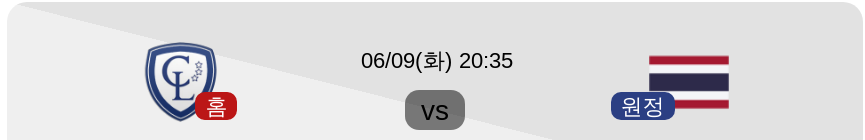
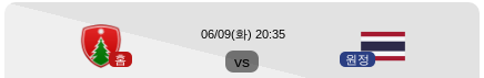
[143,42,217,122] [image] -> [80,24,121,68] [image]

